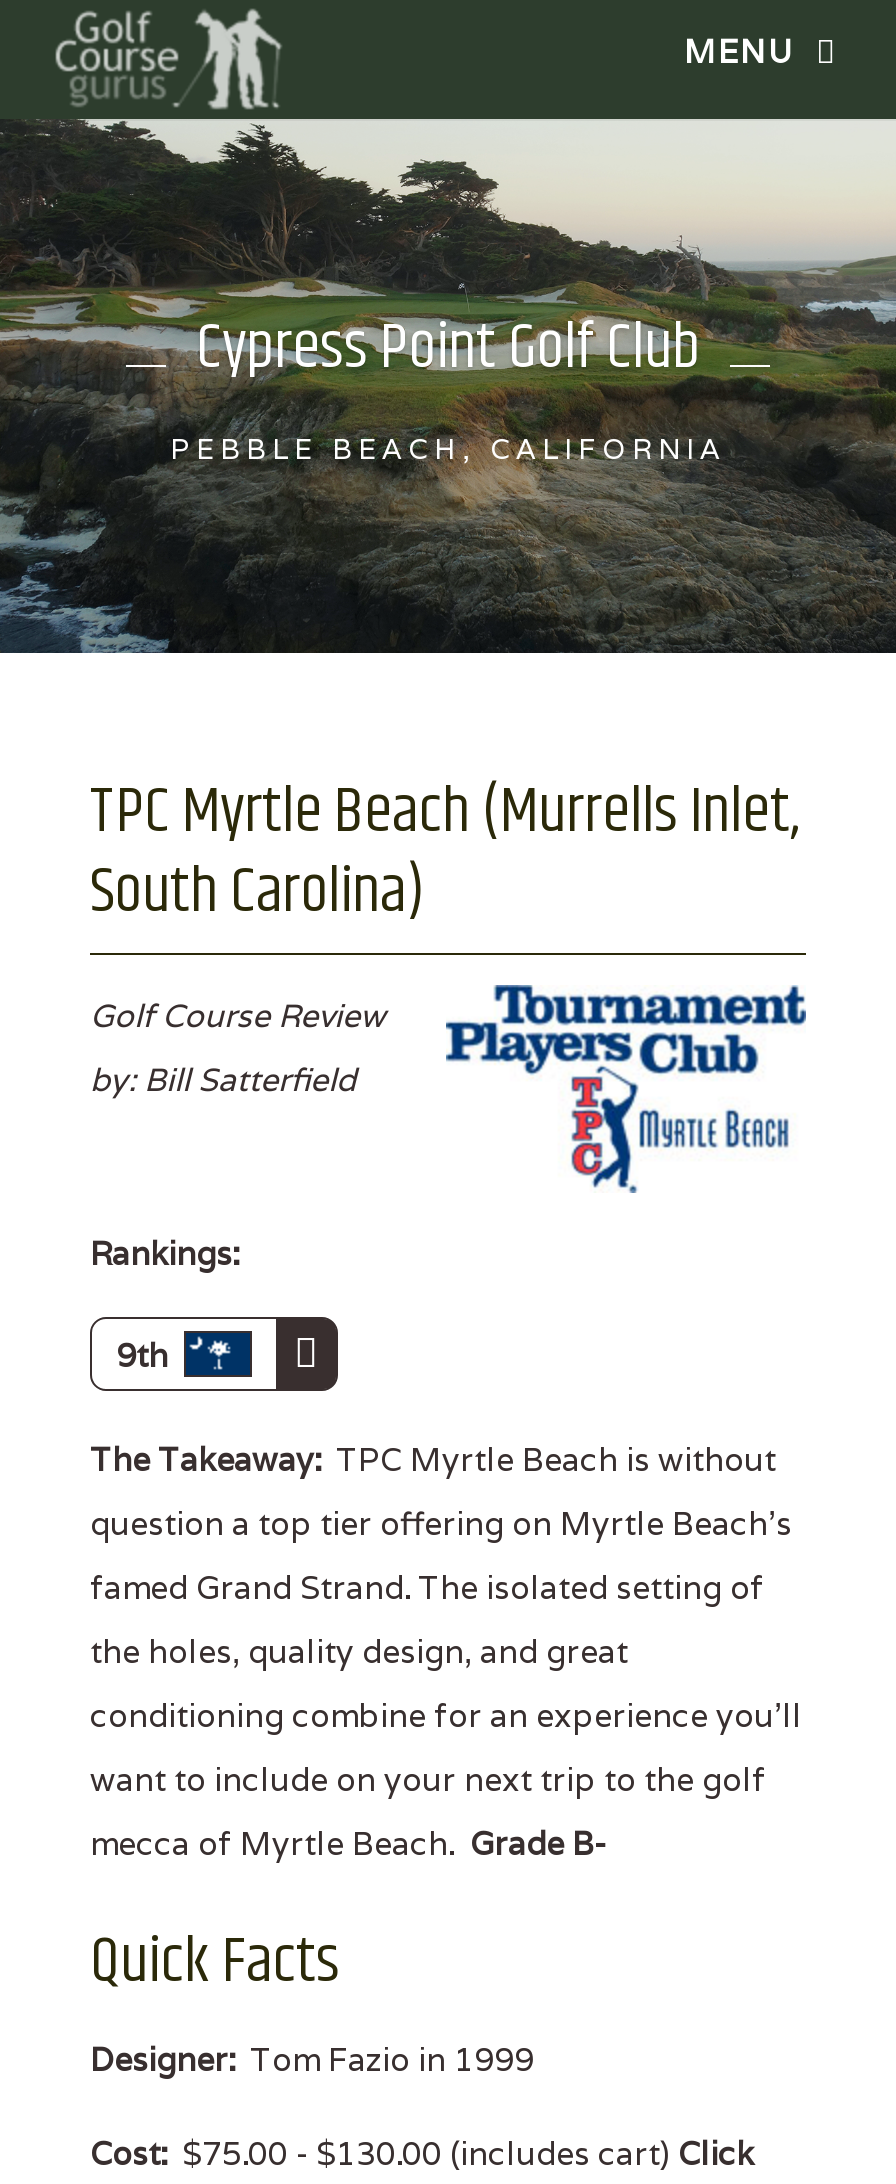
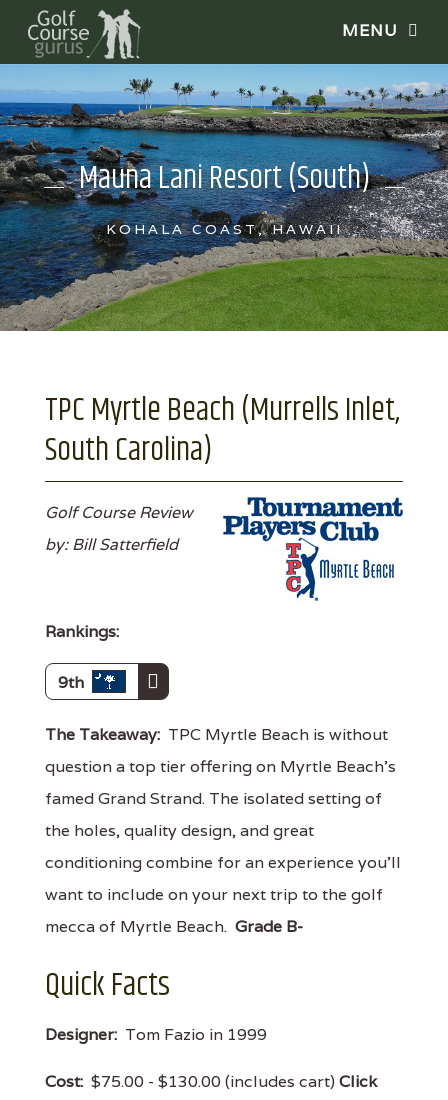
[6,119,890,655] [image] | Cypress Point Golf Club | PEBBLE BEACH, CALIFORNIA -> [3,63,445,332] [image] | Mauna Lani Resort (South) | KOHALA COAST, HAWAII

